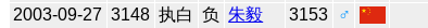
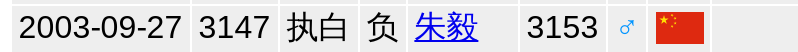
[13,5,263,23] 2003-09-27 3148 执白 负 朱毅 -> [18,9,478,43] 2003-09-27 3147 执白 负 朱毅

